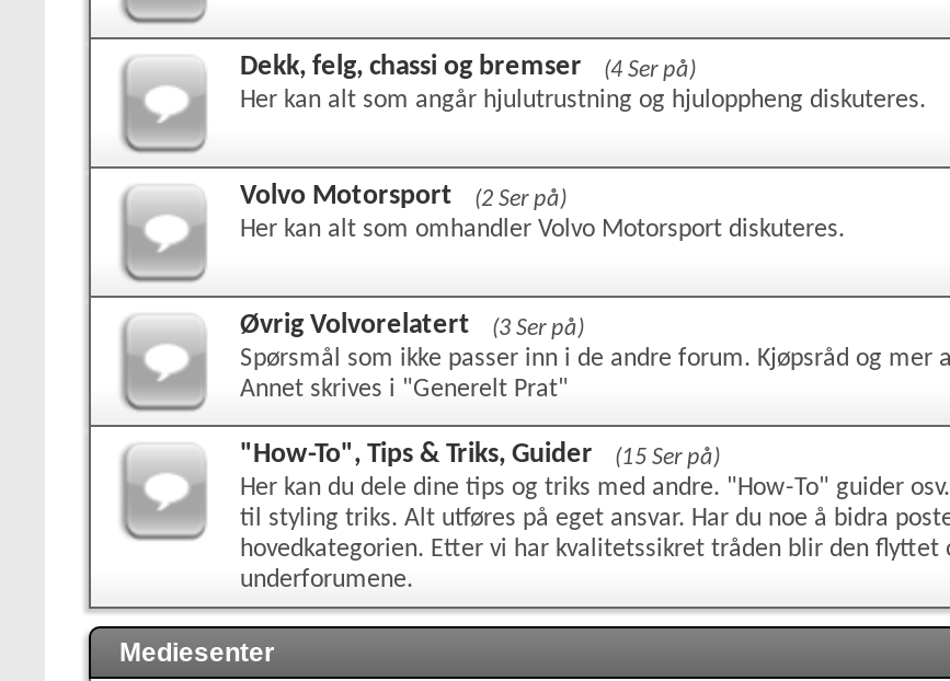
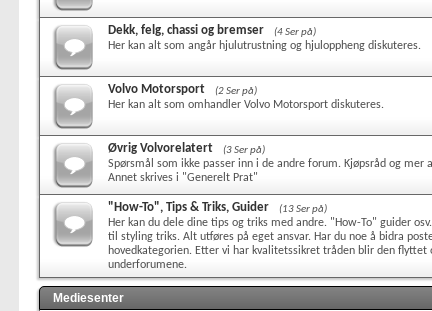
[240,440,720,471] "How-To", Tips & Triks, Guider (15 Ser på) -> [108,201,327,215] "How-To", Tips & Triks, Guider (13 Ser på)

